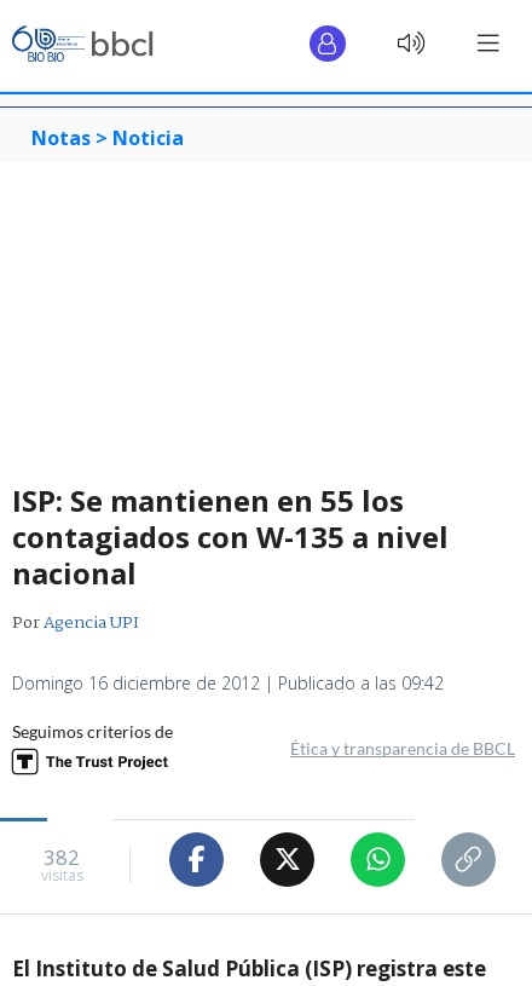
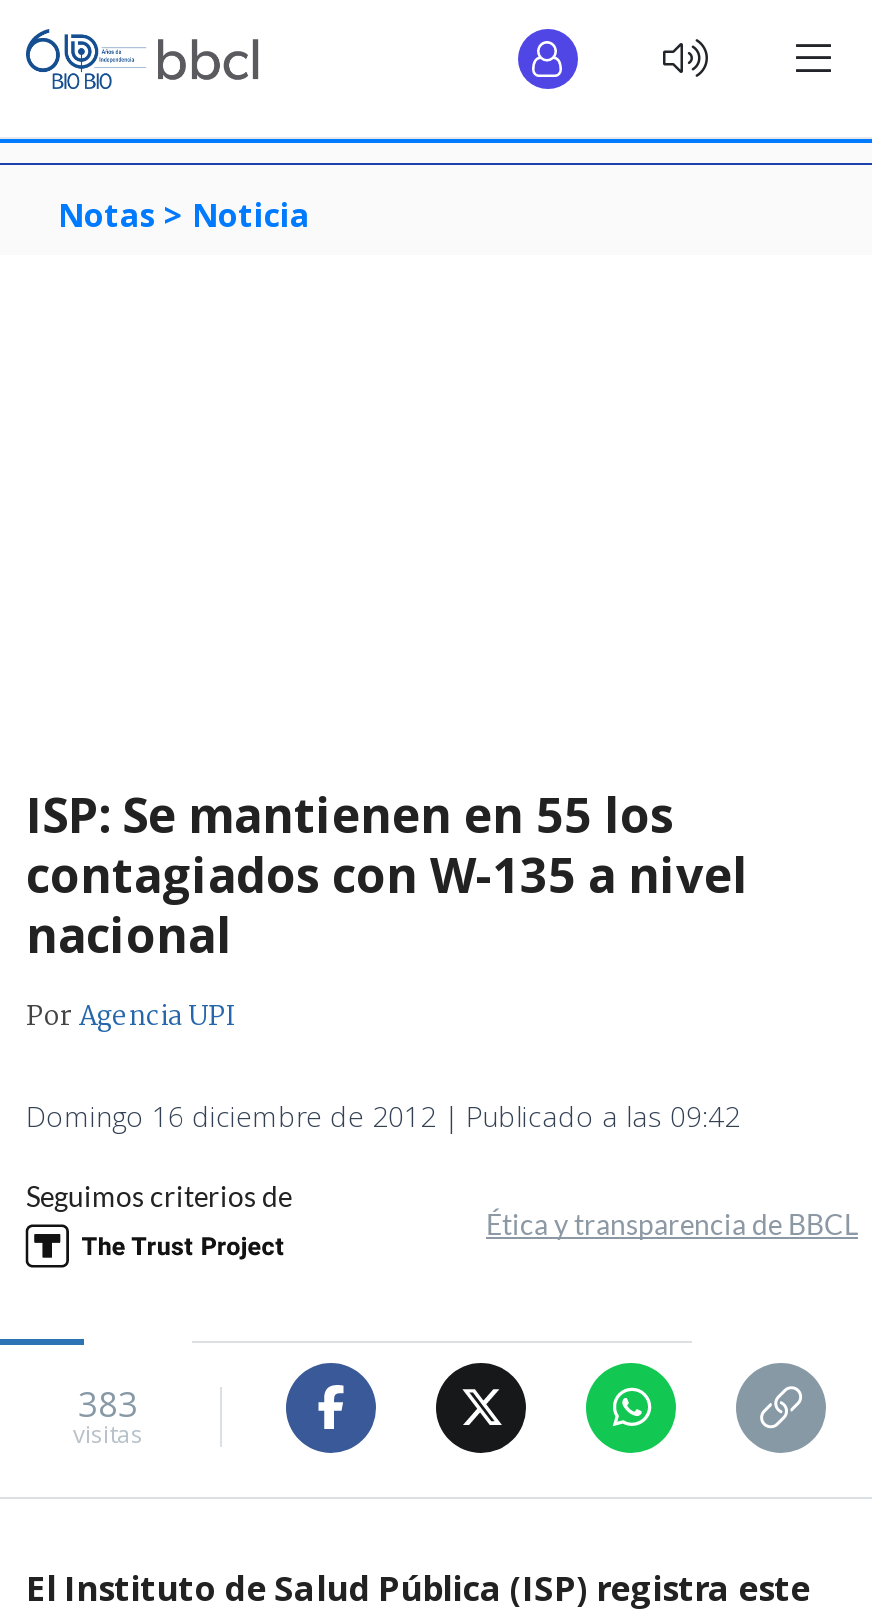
[44,844,80,871] 382 -> [78,1382,138,1428] 383

